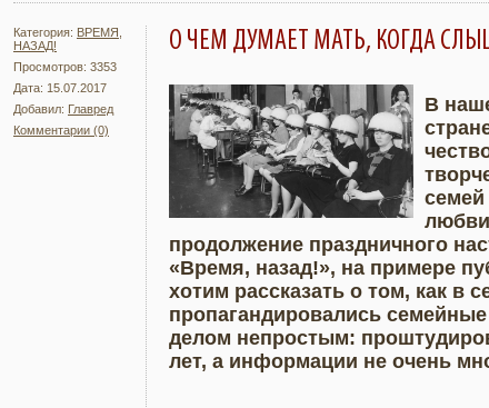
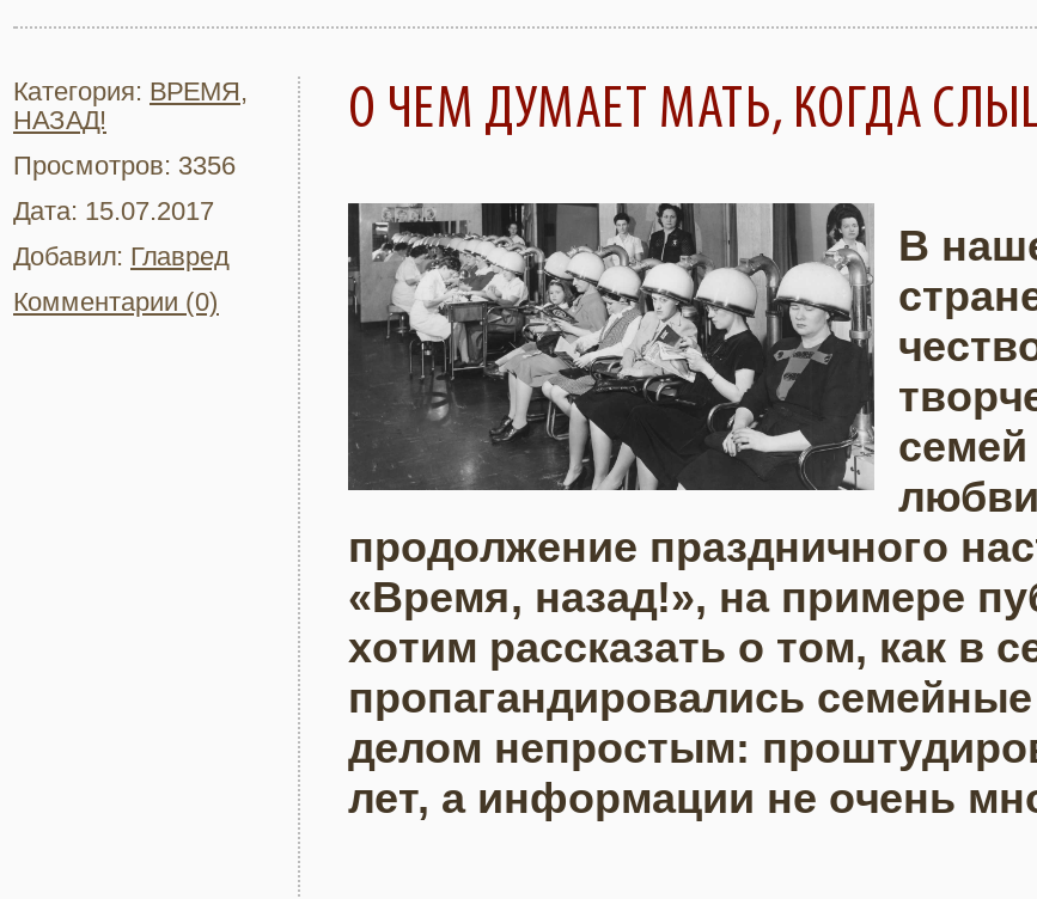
[13,60,117,73] Просмотров: 3353 -> [13,151,236,179] Просмотров: 3356

